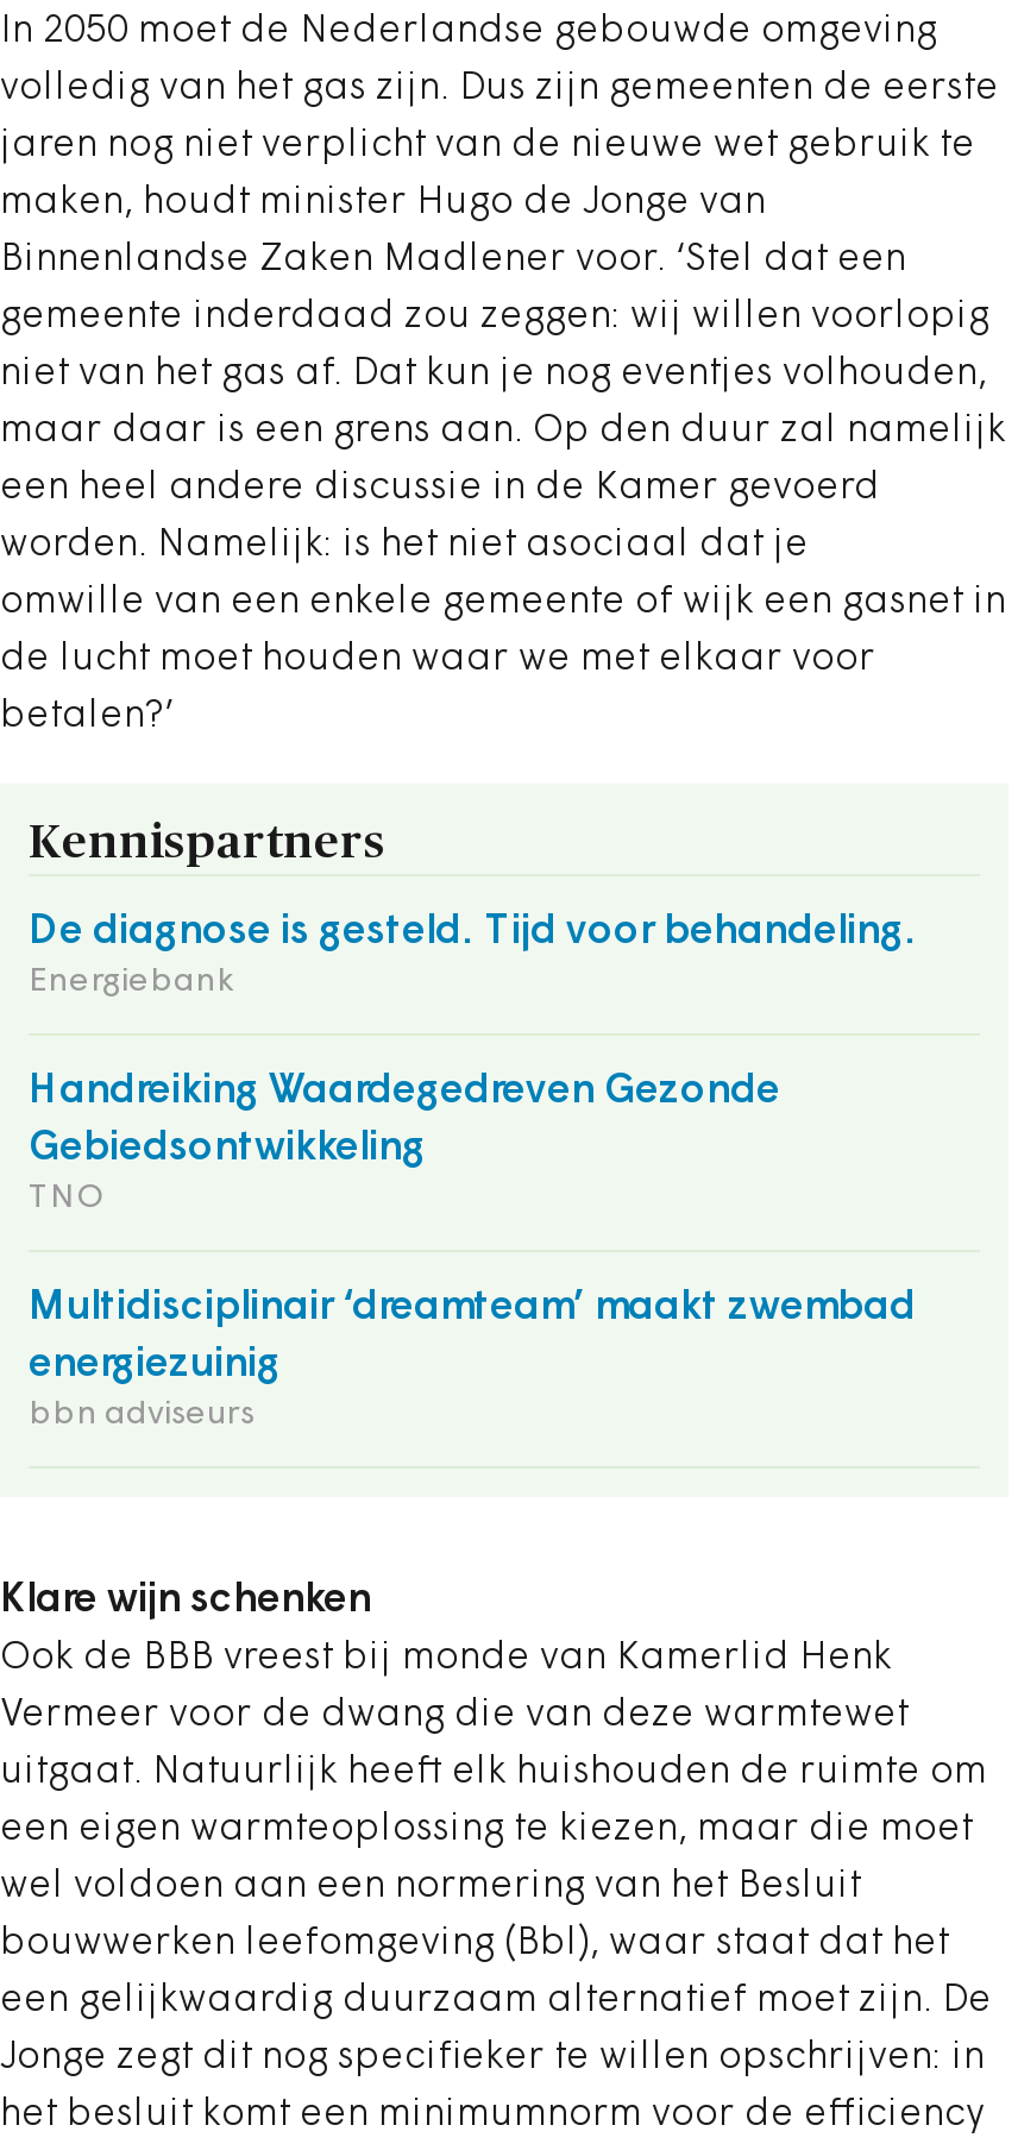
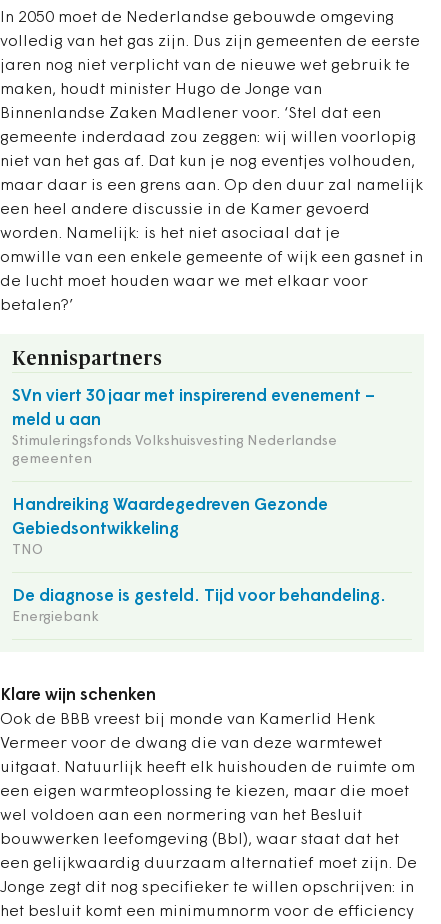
none -> [12,387,375,466] SVn viert 30 jaar met inspirerend evenement – | meld u aan | Stimuleringsfonds Volkshuisvesting Nederlandse | gemeenten
moved [29,911,918,999] -> [12,587,386,624]: De diagnose is gesteld. Tijd voor behandeling. | Energiebank
moved [29,1070,780,1215] -> [12,496,328,557]: Handreiking Waardegedreven Gezonde | Gebiedsontwikkeling | TNO
[29,1287,916,1432] Multidisciplinair ‘dreamteam’ maakt zwembad | energiezuinig | bbn adviseurs -> none

